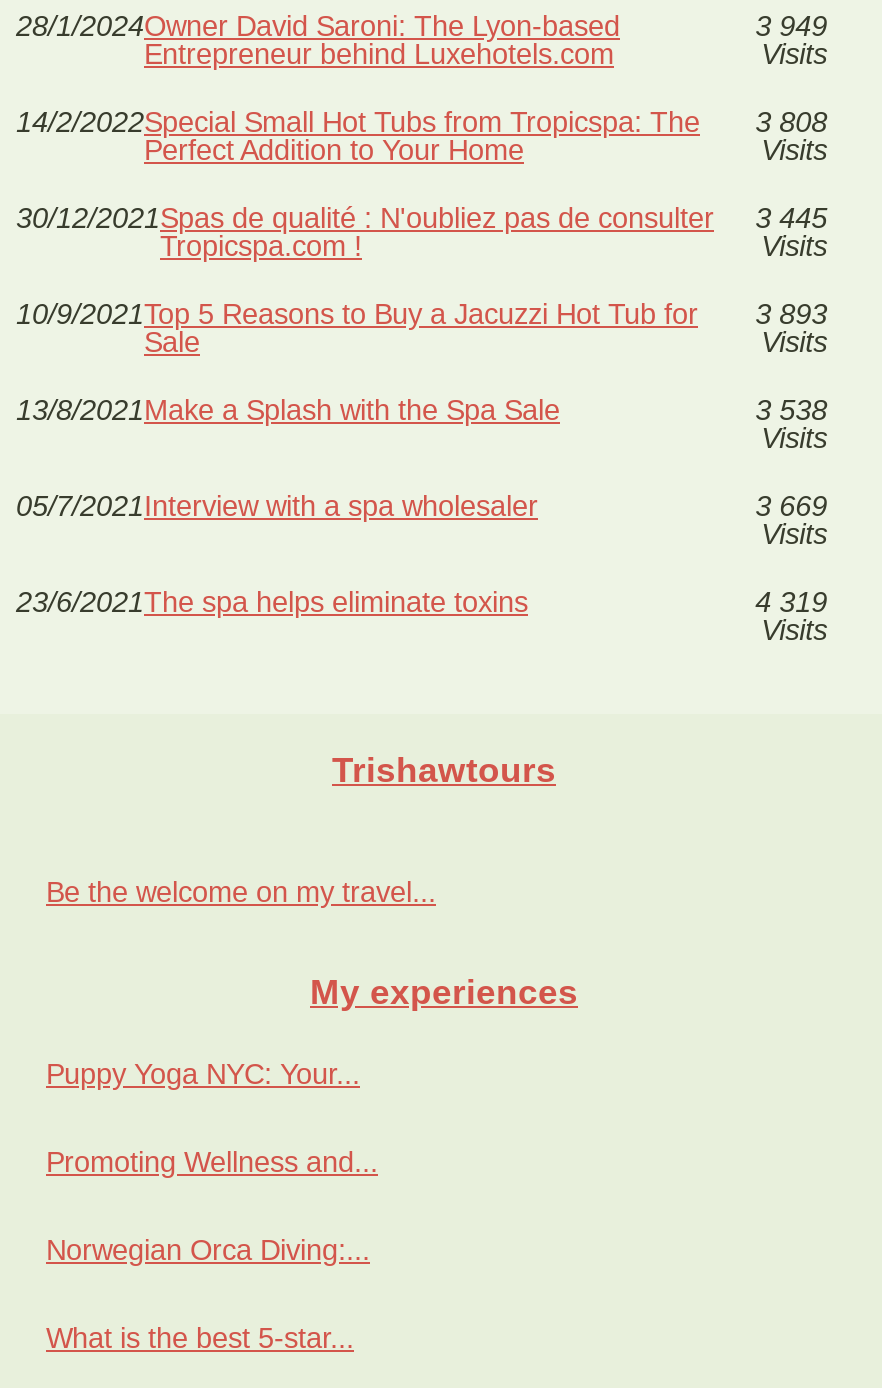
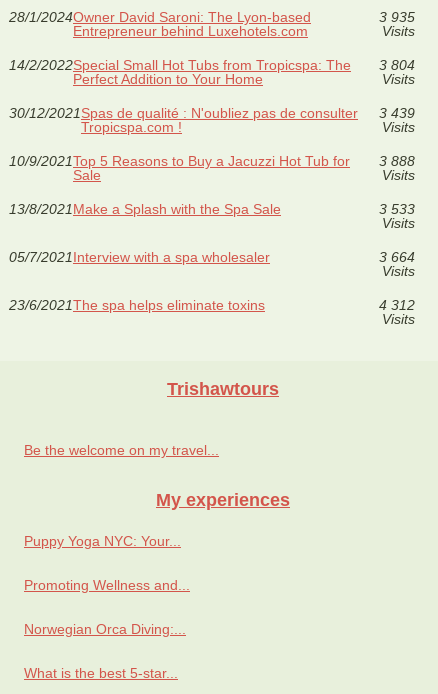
[755,11,827,43] 3 949 -> [379,9,415,25] 3 935
[16,107,827,139] 14/2/2022Special Small Hot Tubs from Tropicspa: The 3 808 -> [9,57,415,73] 14/2/2022Special Small Hot Tubs from Tropicspa: The 3 804
[16,203,827,235] 30/12/2021Spas de qualité : N'oubliez pas de consulter 3 445 -> [9,105,415,121] 30/12/2021Spas de qualité : N'oubliez pas de consulter 3 439
[16,299,827,331] 10/9/2021Top 5 Reasons to Buy a Jacuzzi Hot Tub for 3 893 -> [9,153,415,169] 10/9/2021Top 5 Reasons to Buy a Jacuzzi Hot Tub for 3 888
[755,395,827,427] 3 538 -> [379,201,415,217] 3 533
[755,491,827,523] 3 669 -> [379,249,415,265] 3 664
[755,587,827,619] 4 319 -> [379,297,415,313] 4 312

